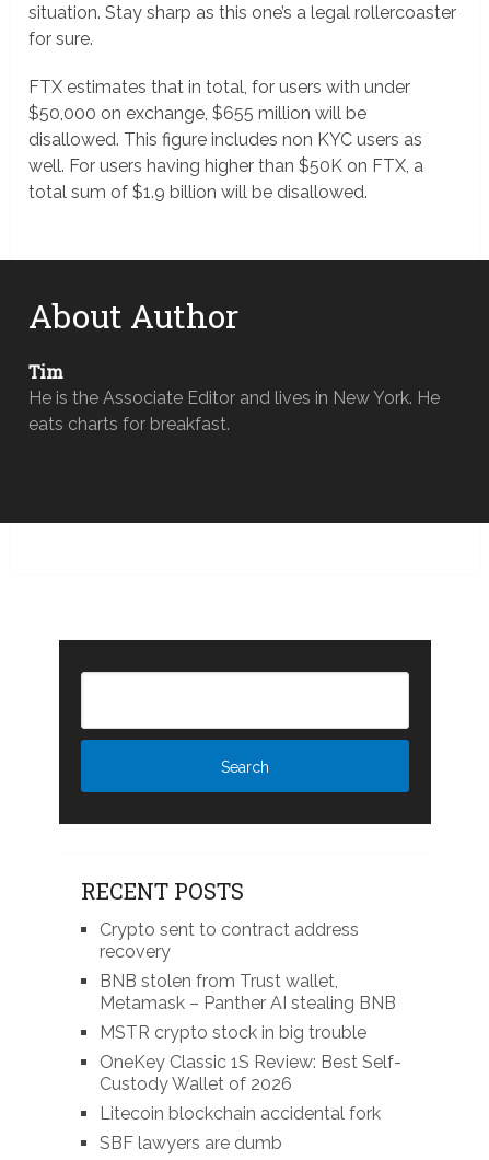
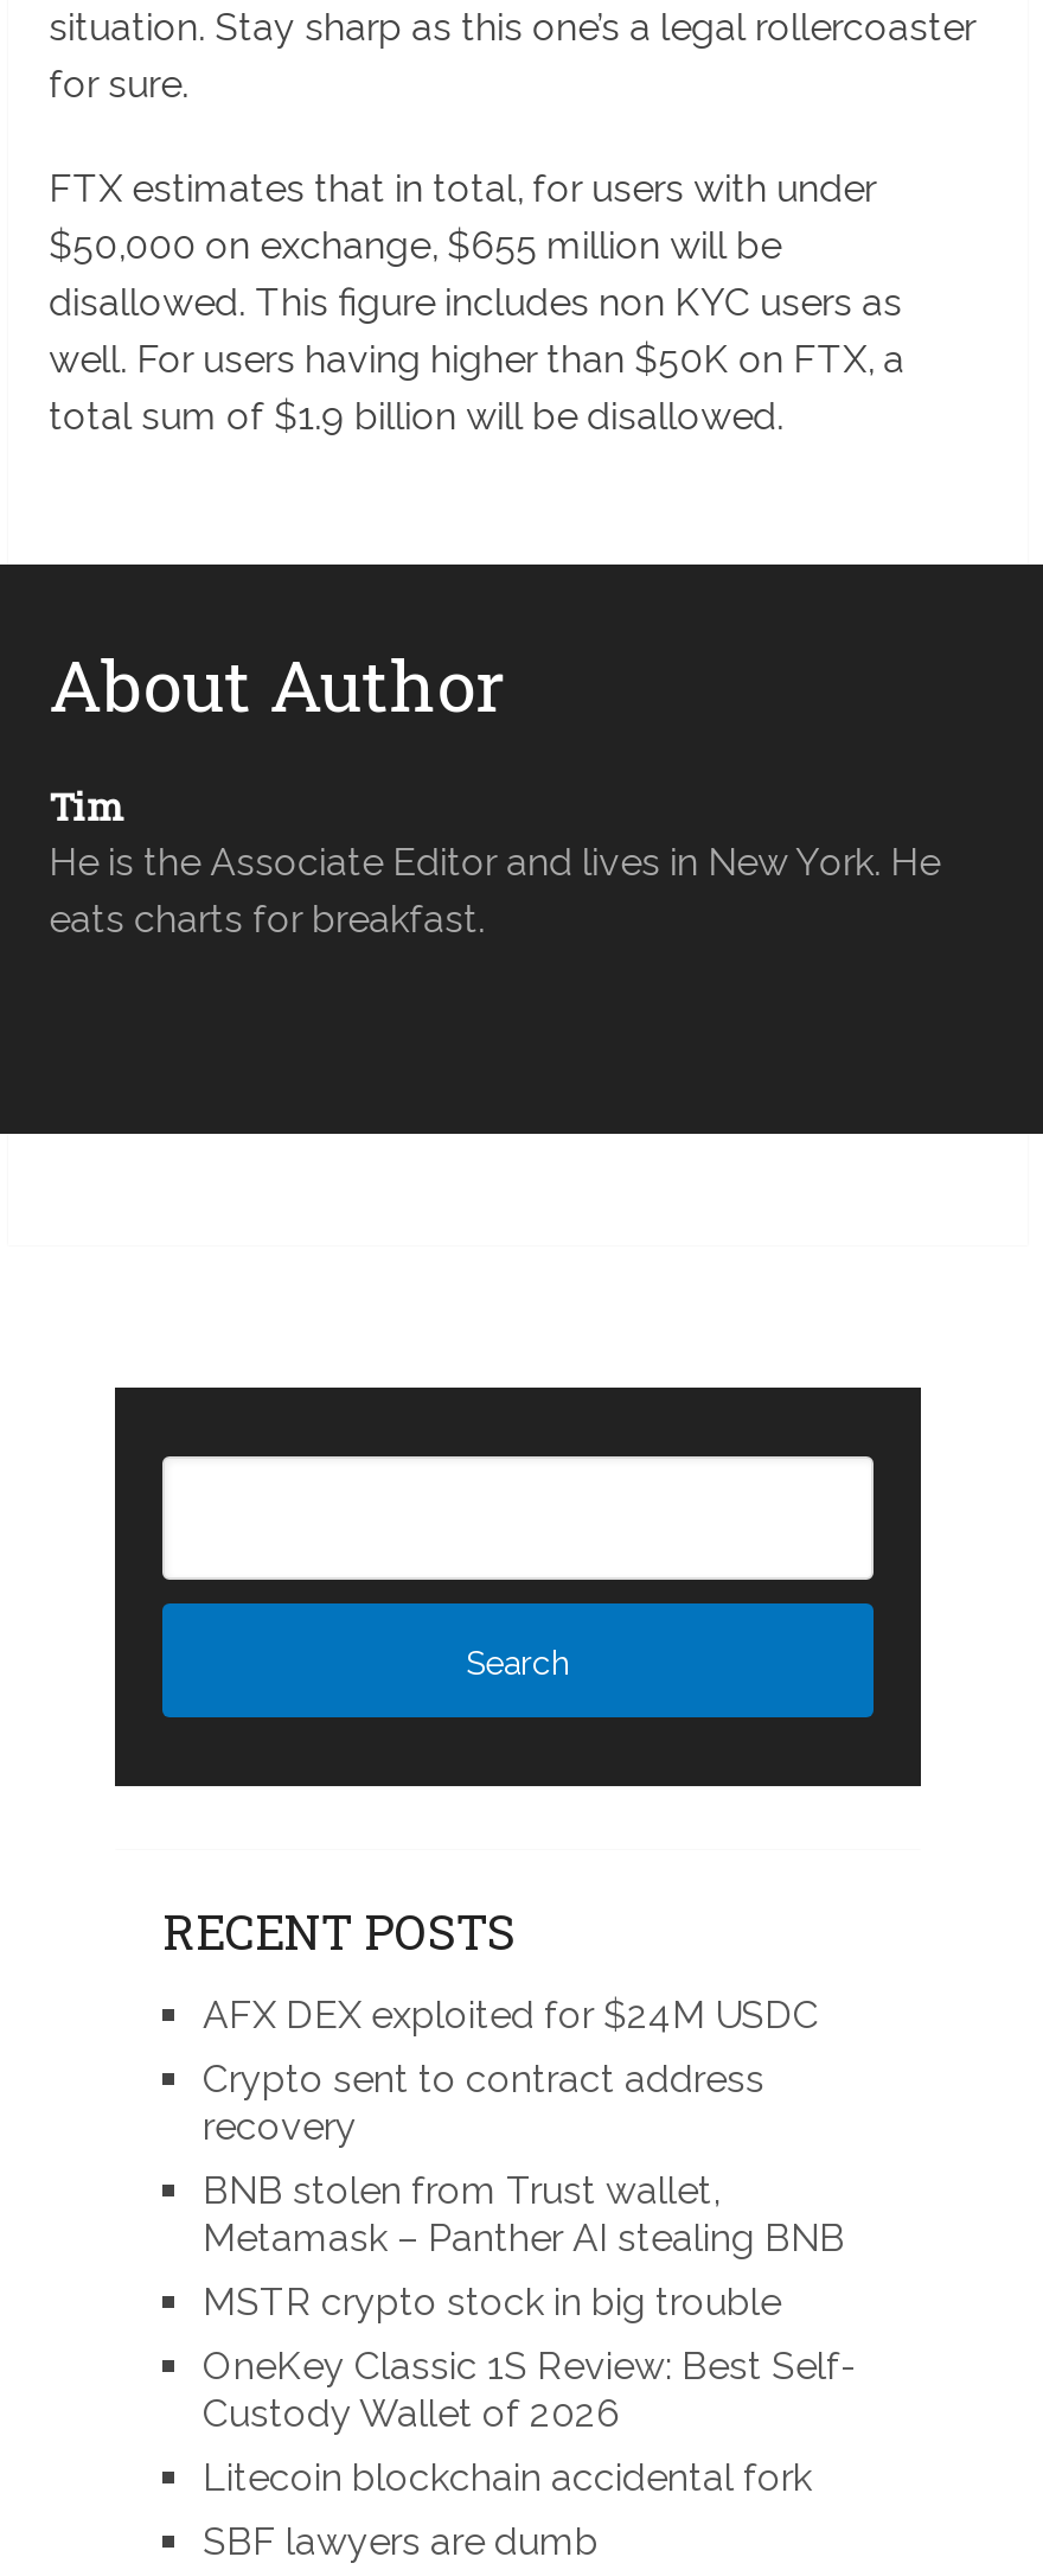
none -> [203,1994,819,2039] AFX DEX exploited for $24M USDC

